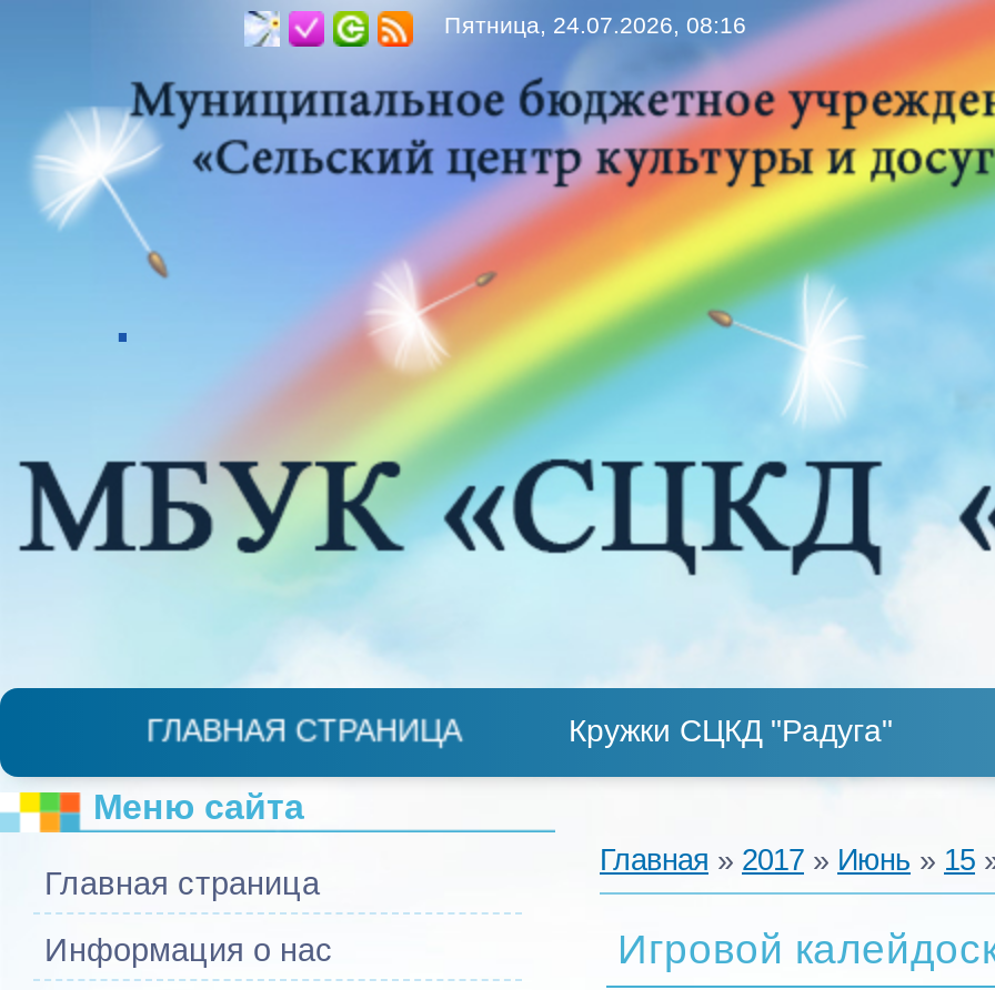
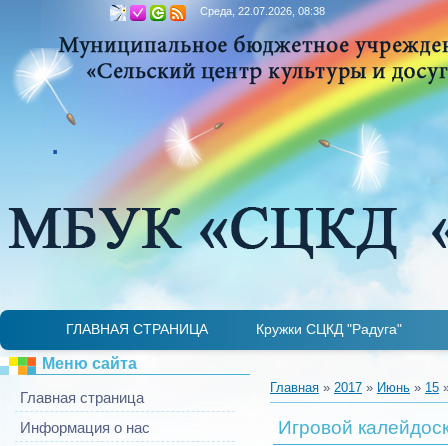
[444,11,746,38] Пятница, 24.07.2026, 08:16 -> [200,5,325,17] Среда, 22.07.2026, 08:38

